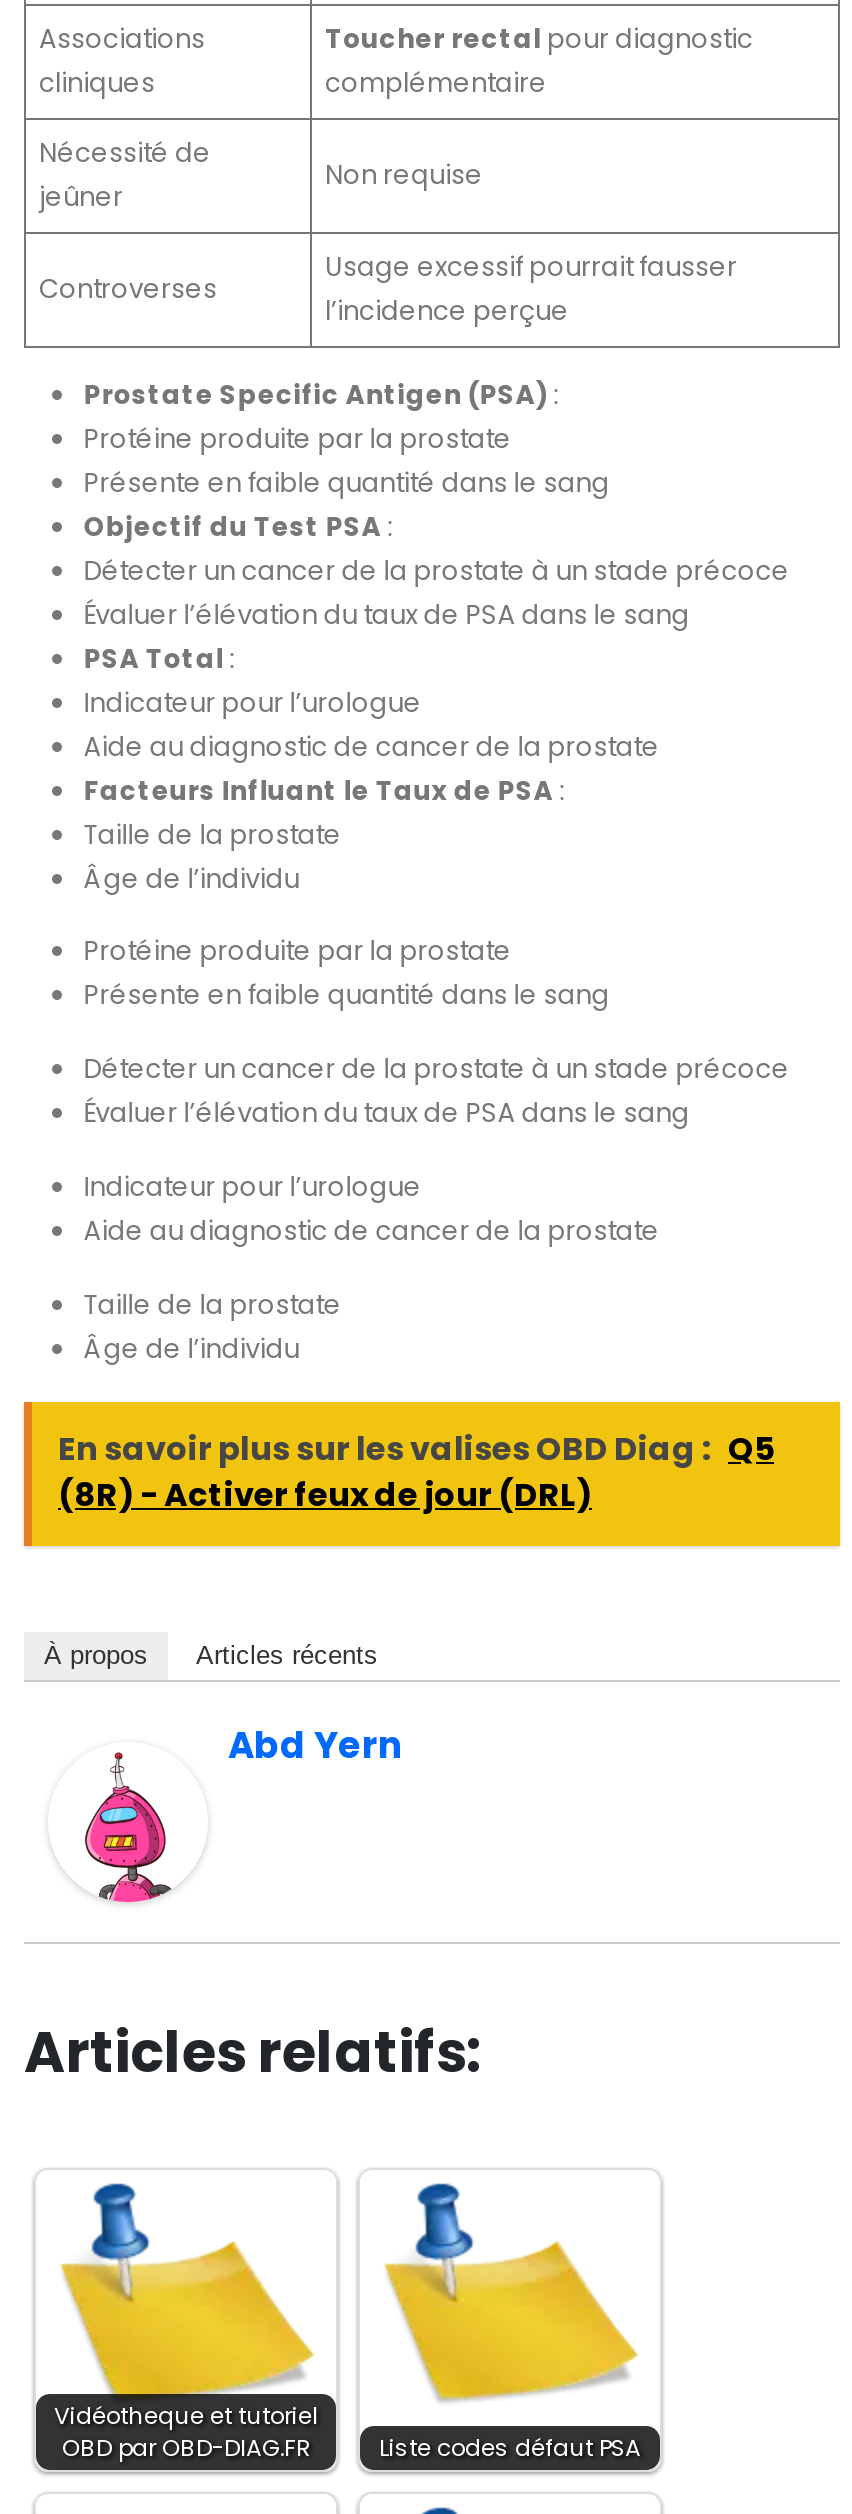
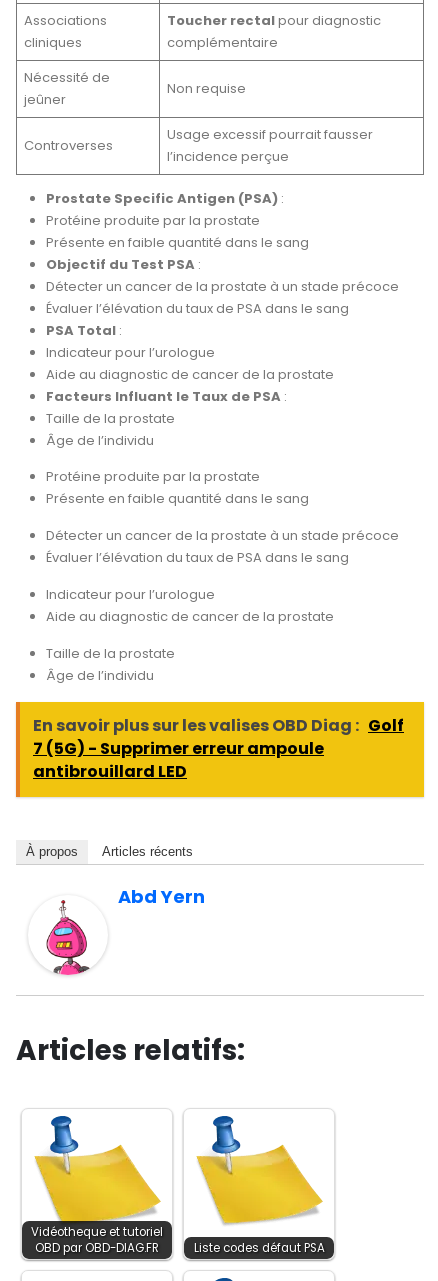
[58,1426,774,1518] En savoir plus sur les valises OBD Diag : Q5 | (8R) - Activer feux de jour (DRL) -> [33,714,404,783] En savoir plus sur les valises OBD Diag : Golf | 7 (5G) - Supprimer erreur ampoule | antibrouillard LED

